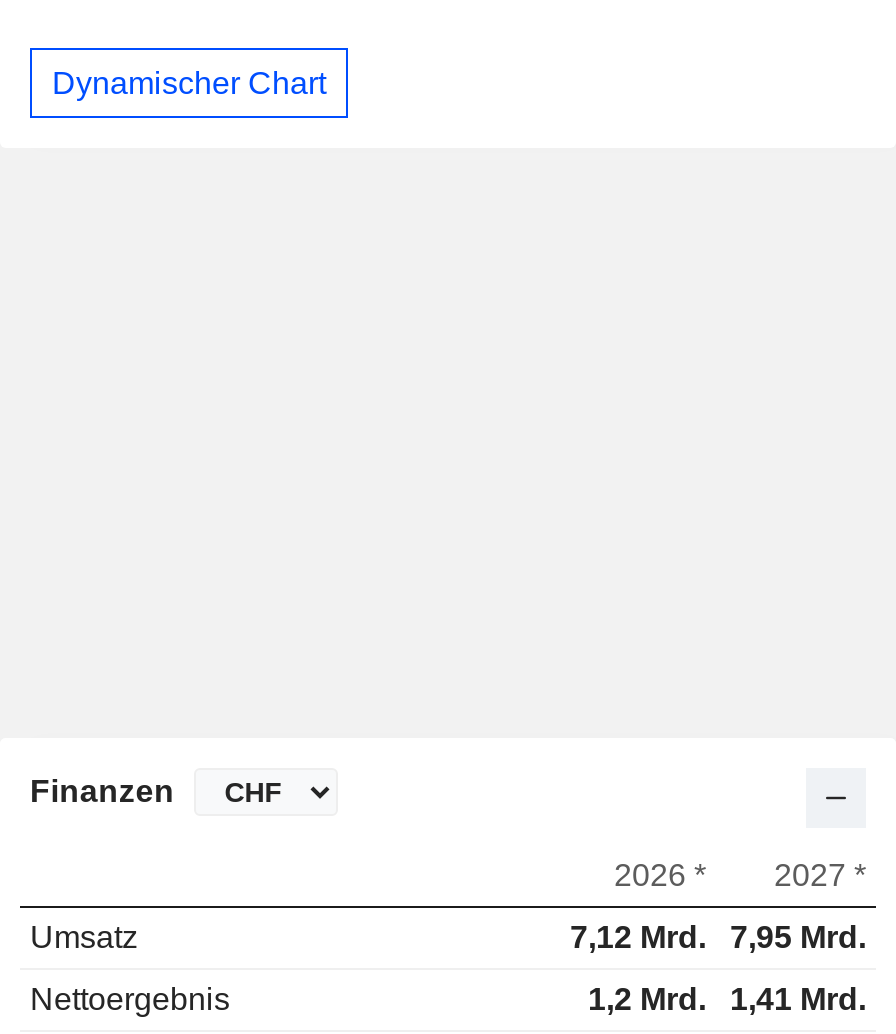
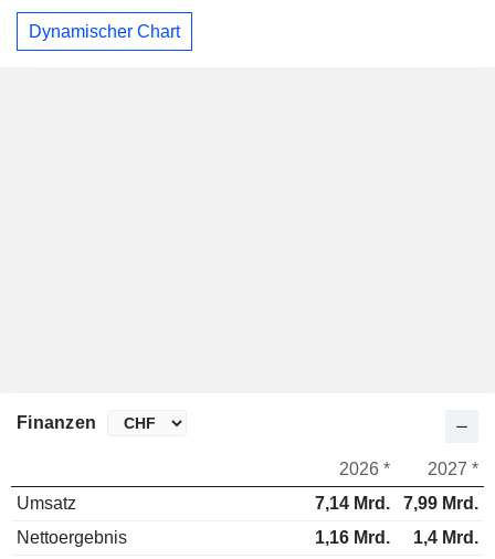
[570,921,706,955] 7,12 Mrd. -> [315,494,390,513] 7,14 Mrd.
[730,921,866,955] 7,95 Mrd. -> [403,494,478,513] 7,99 Mrd.
[588,983,706,1017] 1,2 Mrd. -> [315,529,390,547] 1,16 Mrd.
[730,983,866,1017] 1,41 Mrd. -> [413,529,478,547] 1,4 Mrd.

